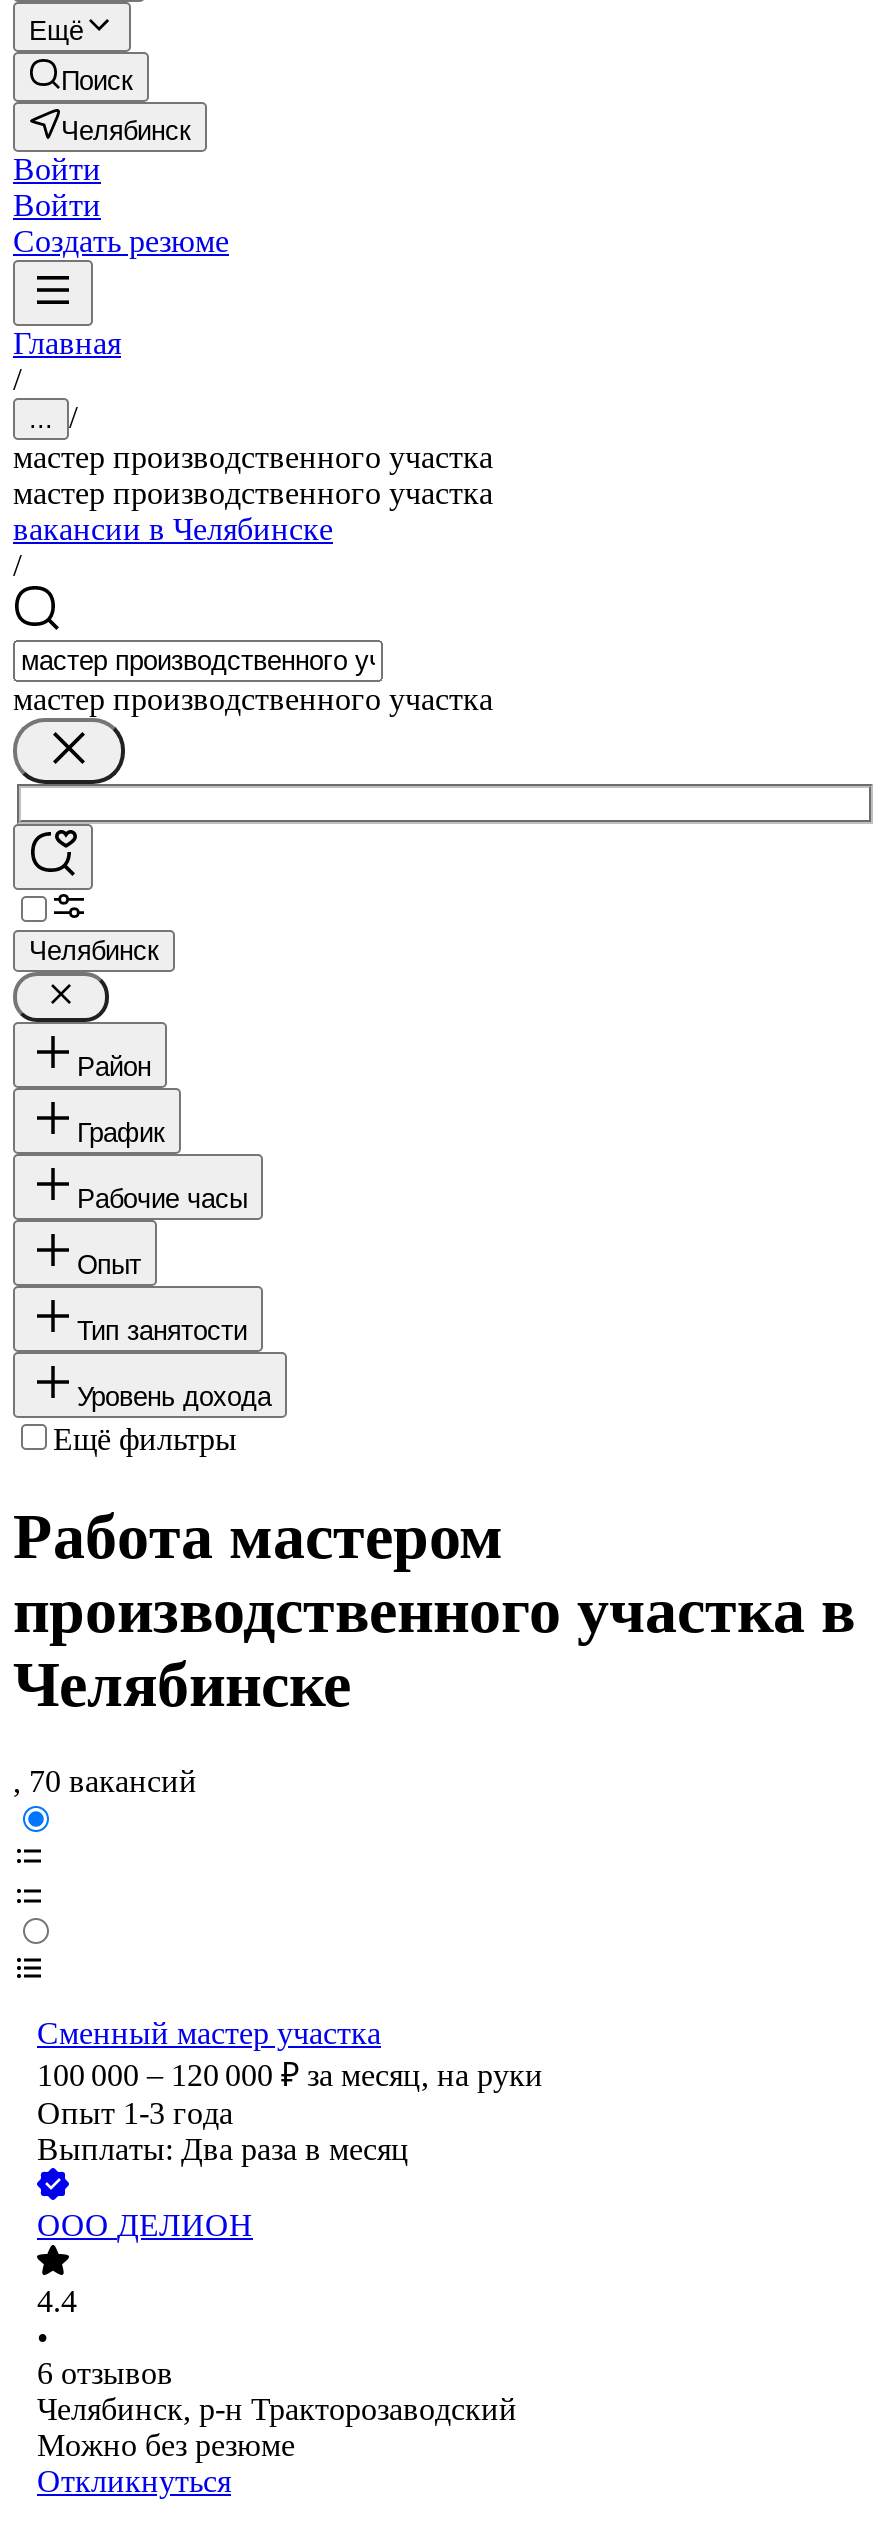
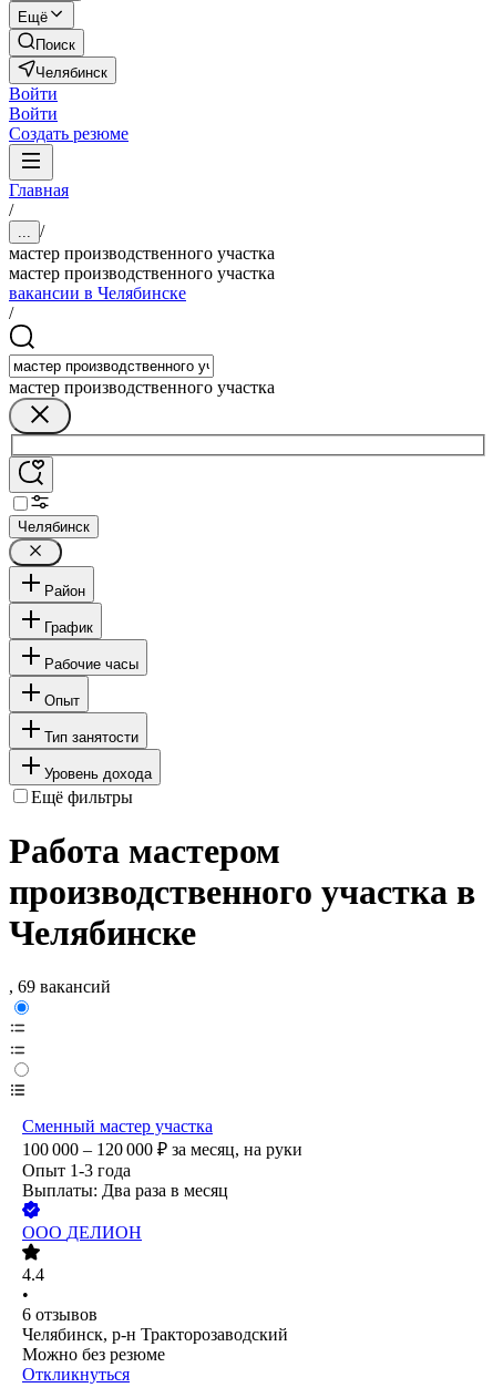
[13,1765,197,1799] , 70 вакансий -> [9,978,111,996] , 69 вакансий

